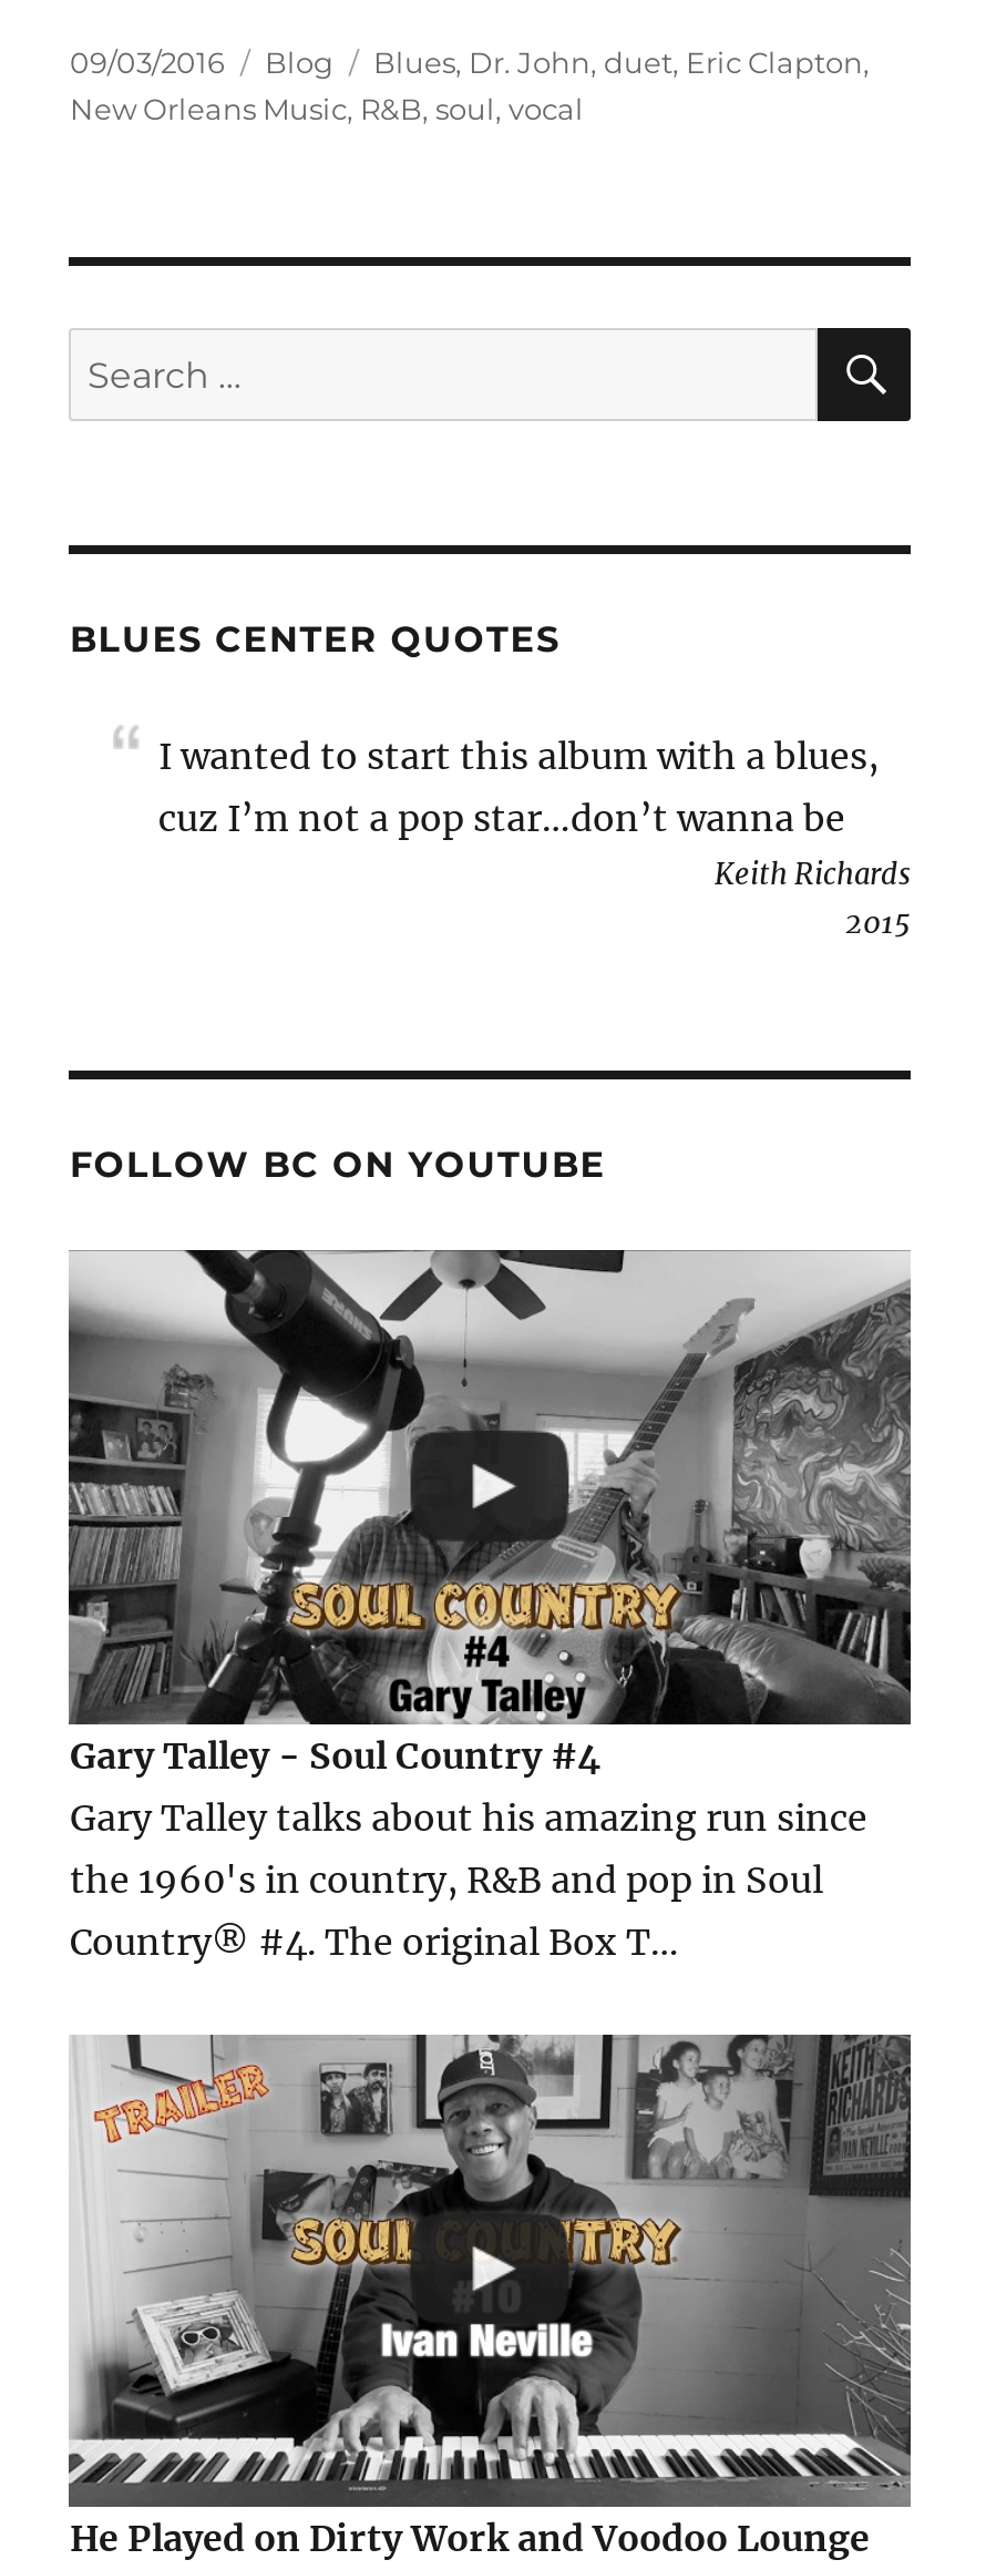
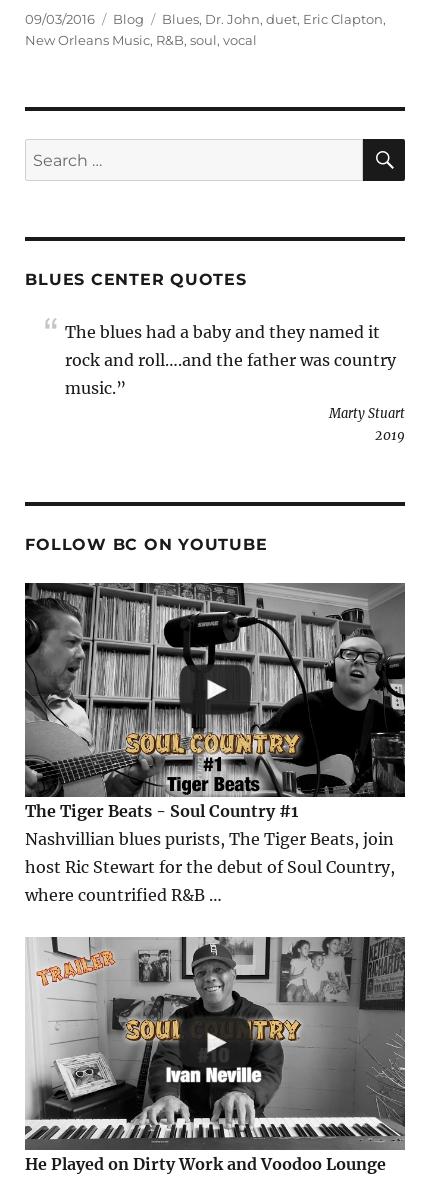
[158,734,910,940] I wanted to start this album with a blues, | cuz I’m not a pop star…don’t wanna be | Keith Richards | 2015 -> [65,322,404,443] The blues had a baby and they named it | rock and roll….and the father was country | music.” | Marty Stuart | 2019
[66,1250,913,1963] [image] | Gary Talley - Soul Country #4 | Gary Talley talks about his amazing run since | the 1960's in country, R&B and pop in Soul | Country® #4. The original Box T… -> [24,582,405,905] [image] | The Tiger Beats - Soul Country #1 | Nashvillian blues purists, The Tiger Beats, join | host Ric Stewart for the debut of Soul Country, | where countrified R&B …

